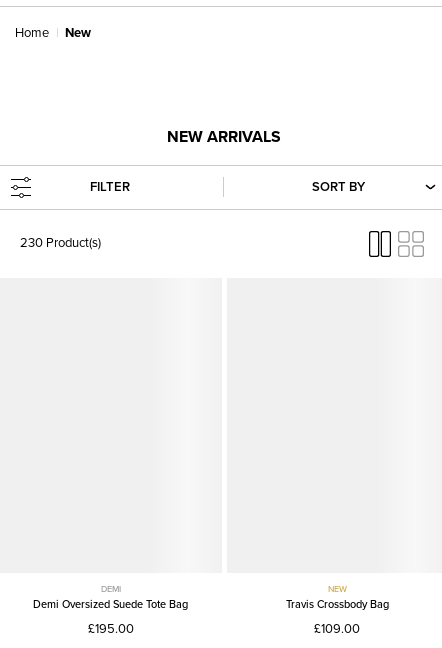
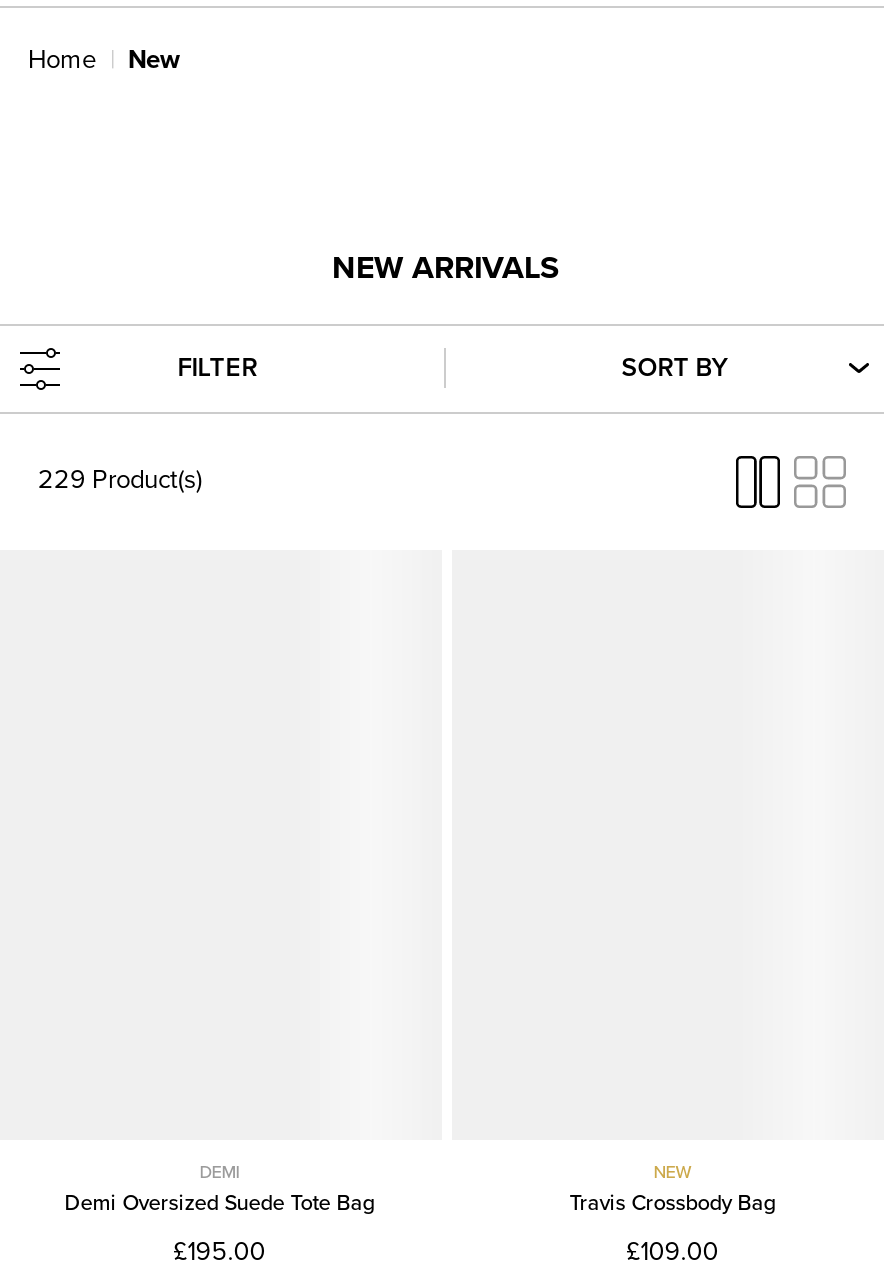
[20,235,101,251] 230 Product(s) -> [38,464,202,496] 229 Product(s)

